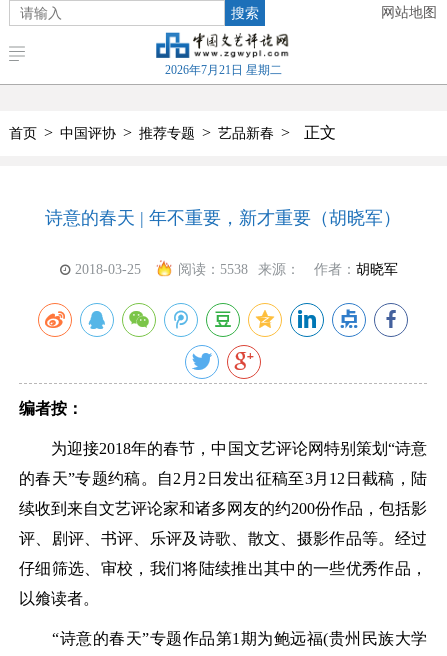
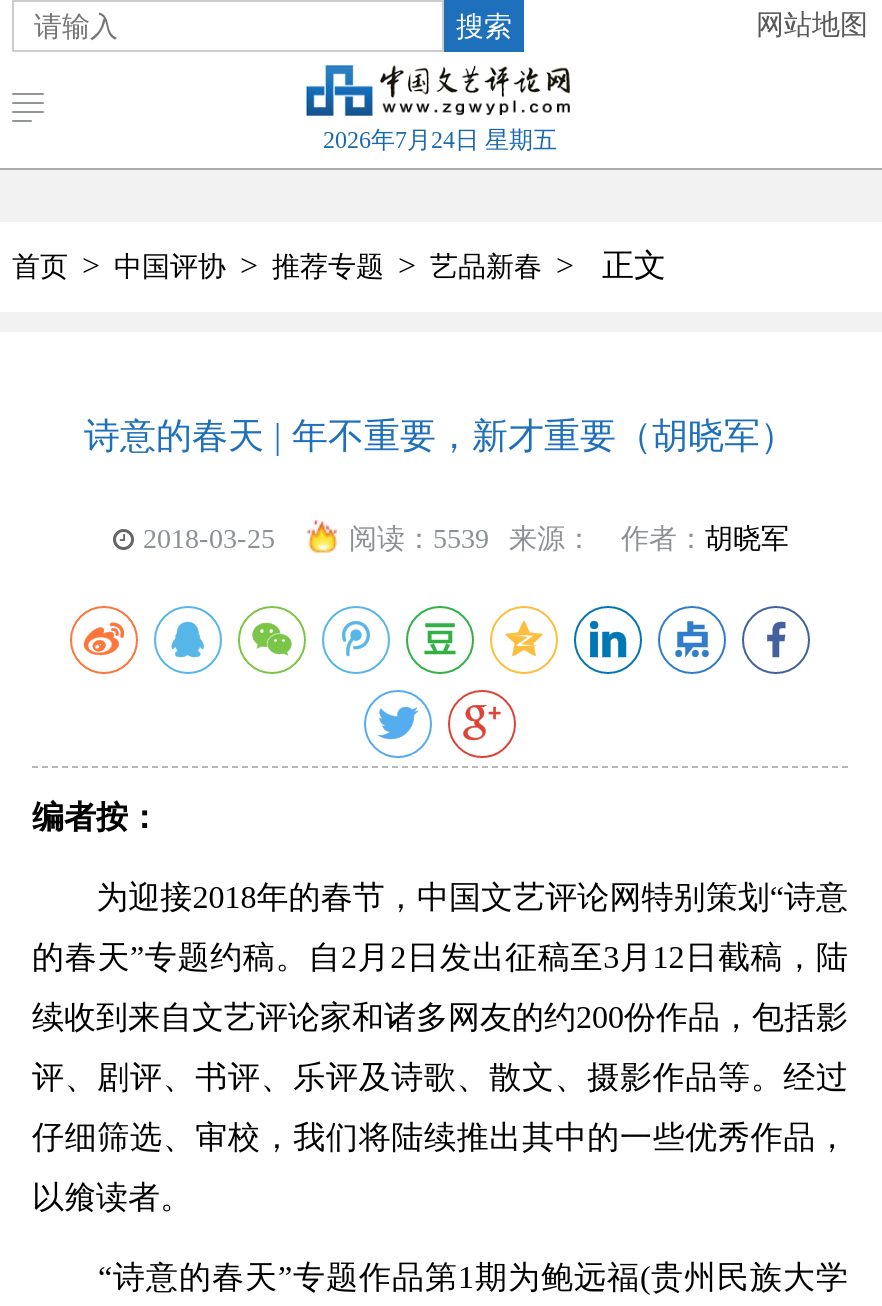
[164,63,281,77] 2026年7月21日 星期二 -> [323,126,557,154] 2026年7月24日 星期五
[177,262,397,277] 阅读：5538 来源： 作者：胡晓军 -> [349,524,789,554] 阅读：5539 来源： 作者：胡晓军

